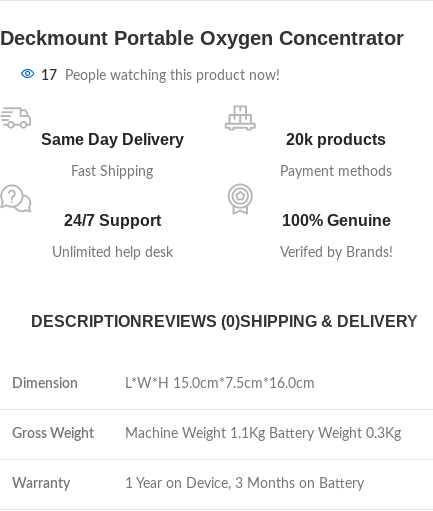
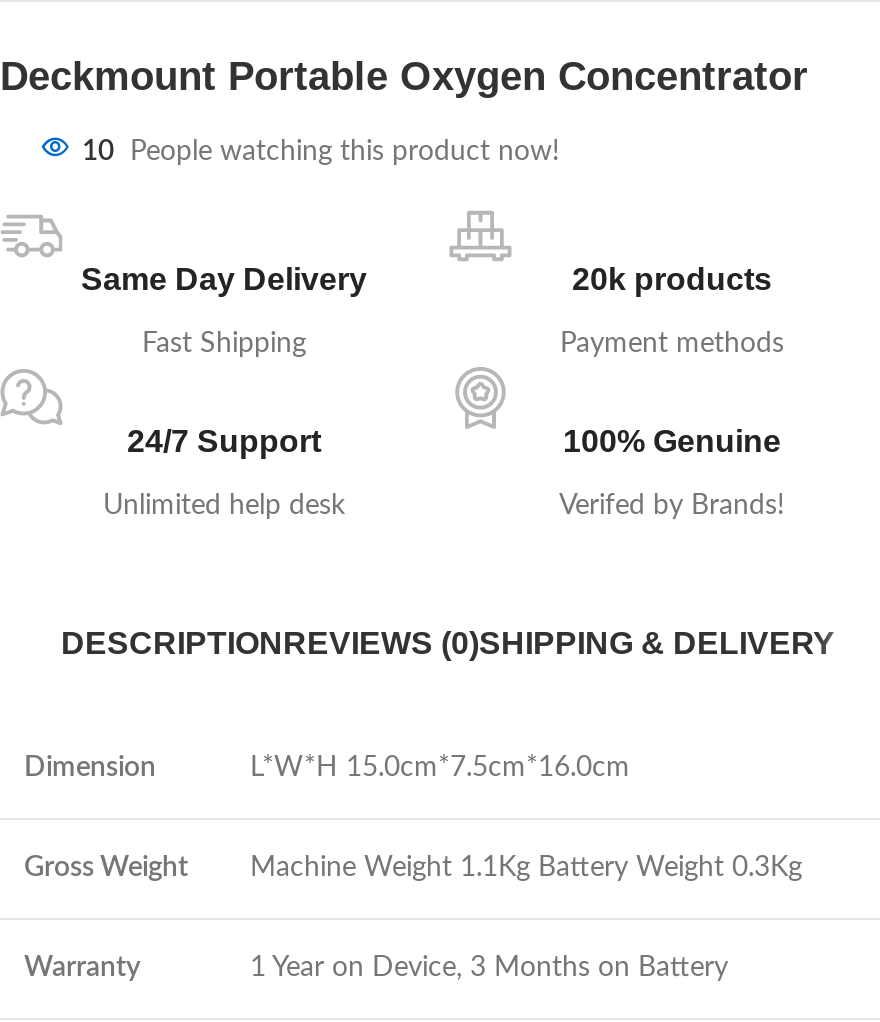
[41,69,280,83] 17 People watching this product now! -> [82,138,560,166] 10 People watching this product now!

